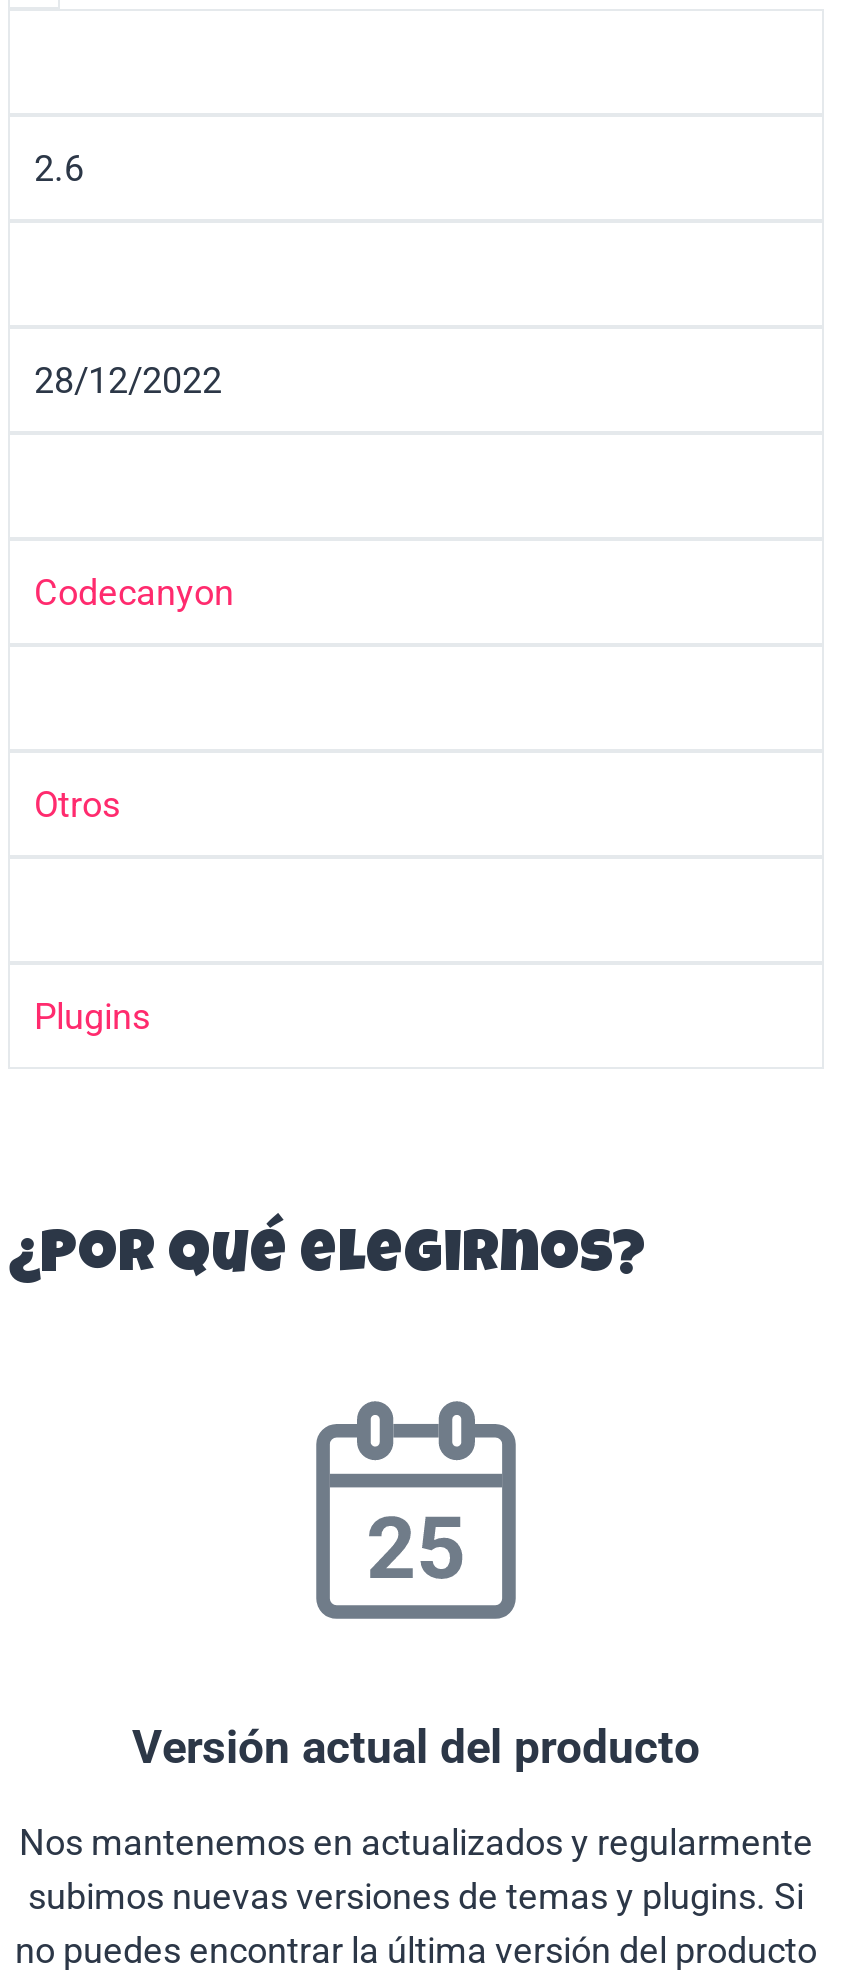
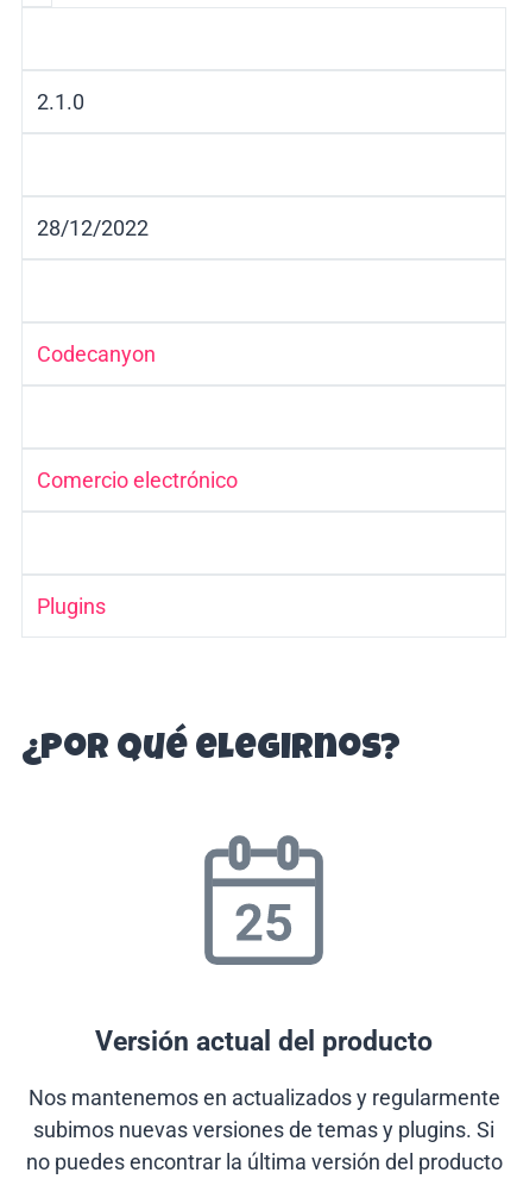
[34,147,84,189] 2.6 -> [37,89,84,114] 2.1.0
[34,783,120,825] Otros -> [37,468,238,493] Comercio electrónico

